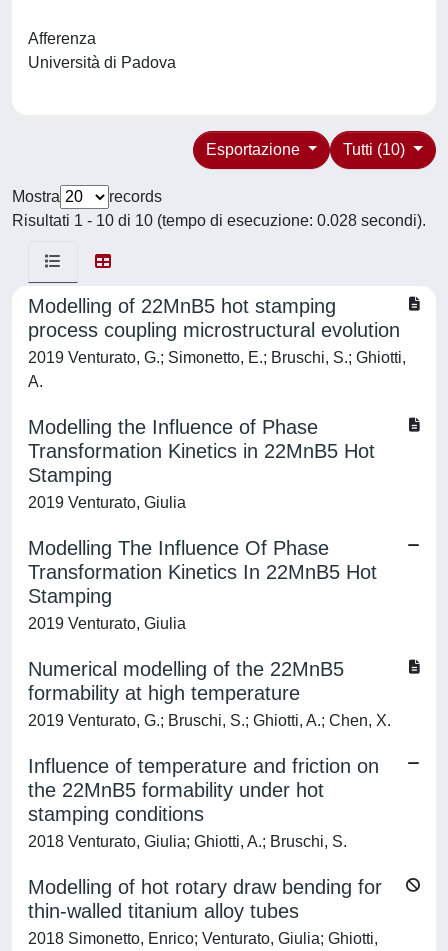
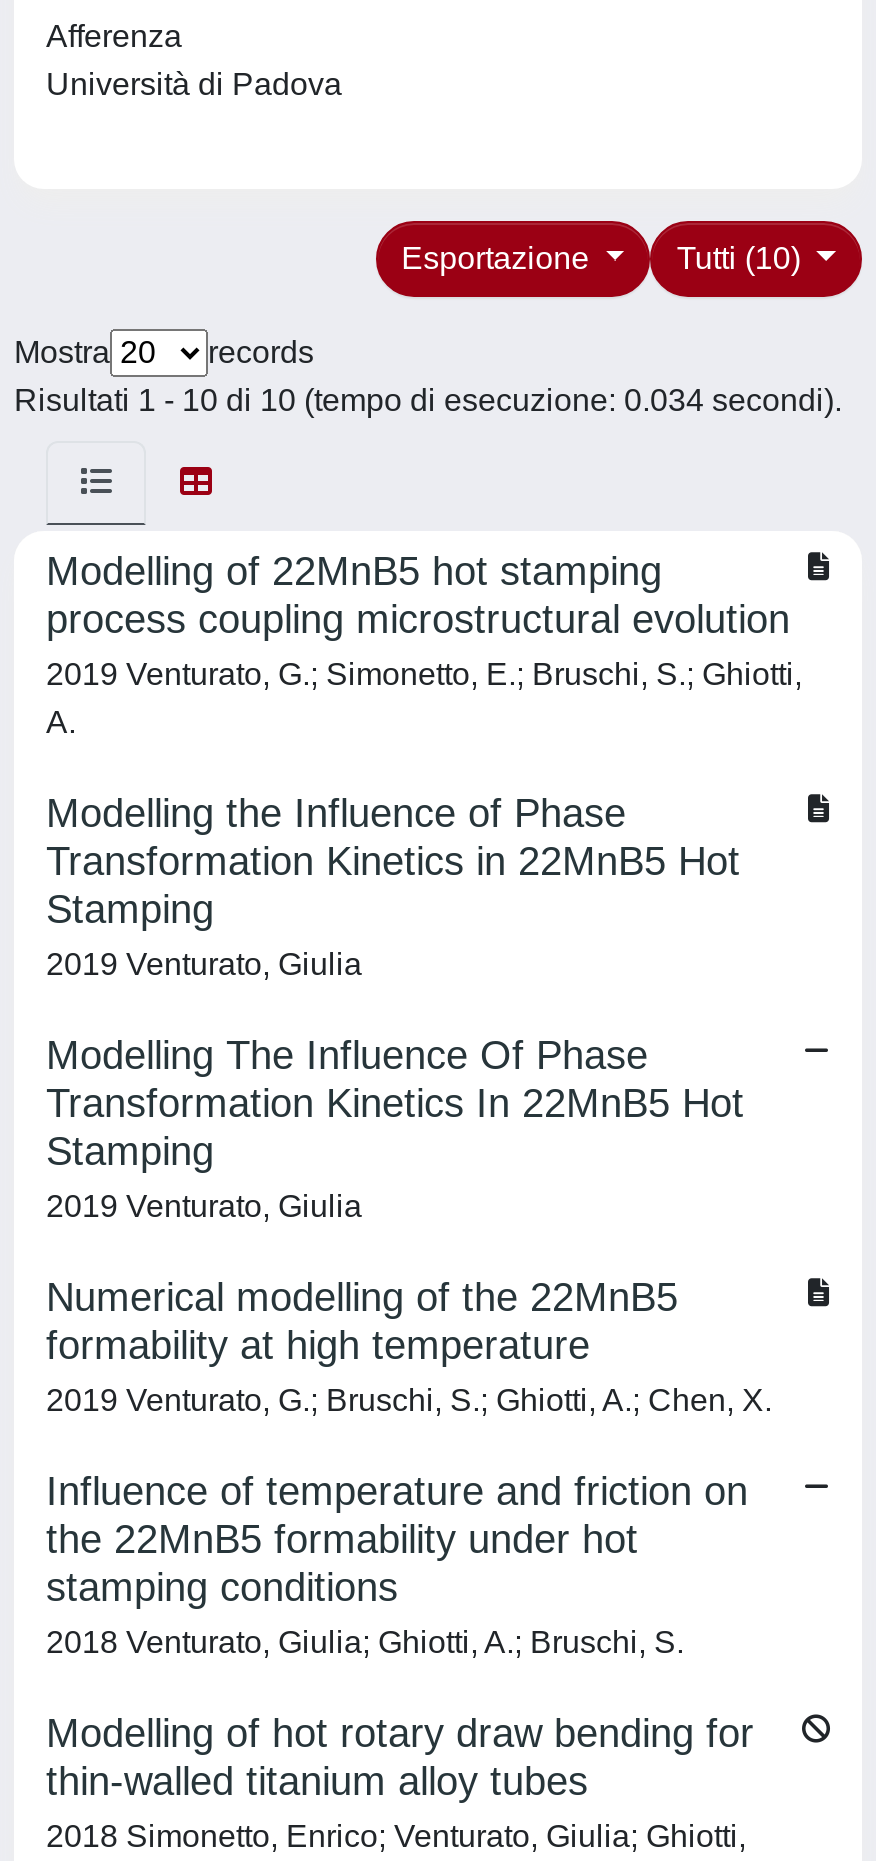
[12,212,426,229] Risultati 1 - 10 di 10 (tempo di esecuzione: 0.028 secondi). -> [14,383,842,417] Risultati 1 - 10 di 10 (tempo di esecuzione: 0.034 secondi).

